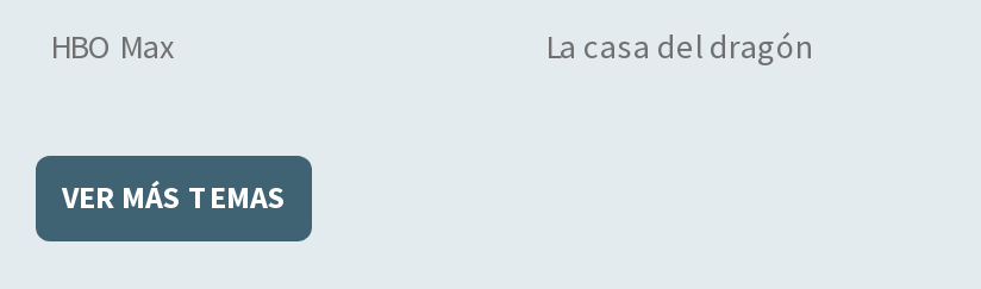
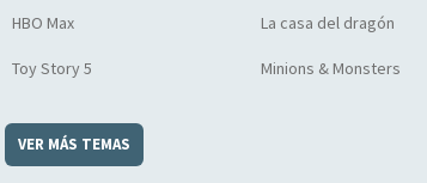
none -> [12,57,401,79] Toy Story 5 | Minions & Monsters

